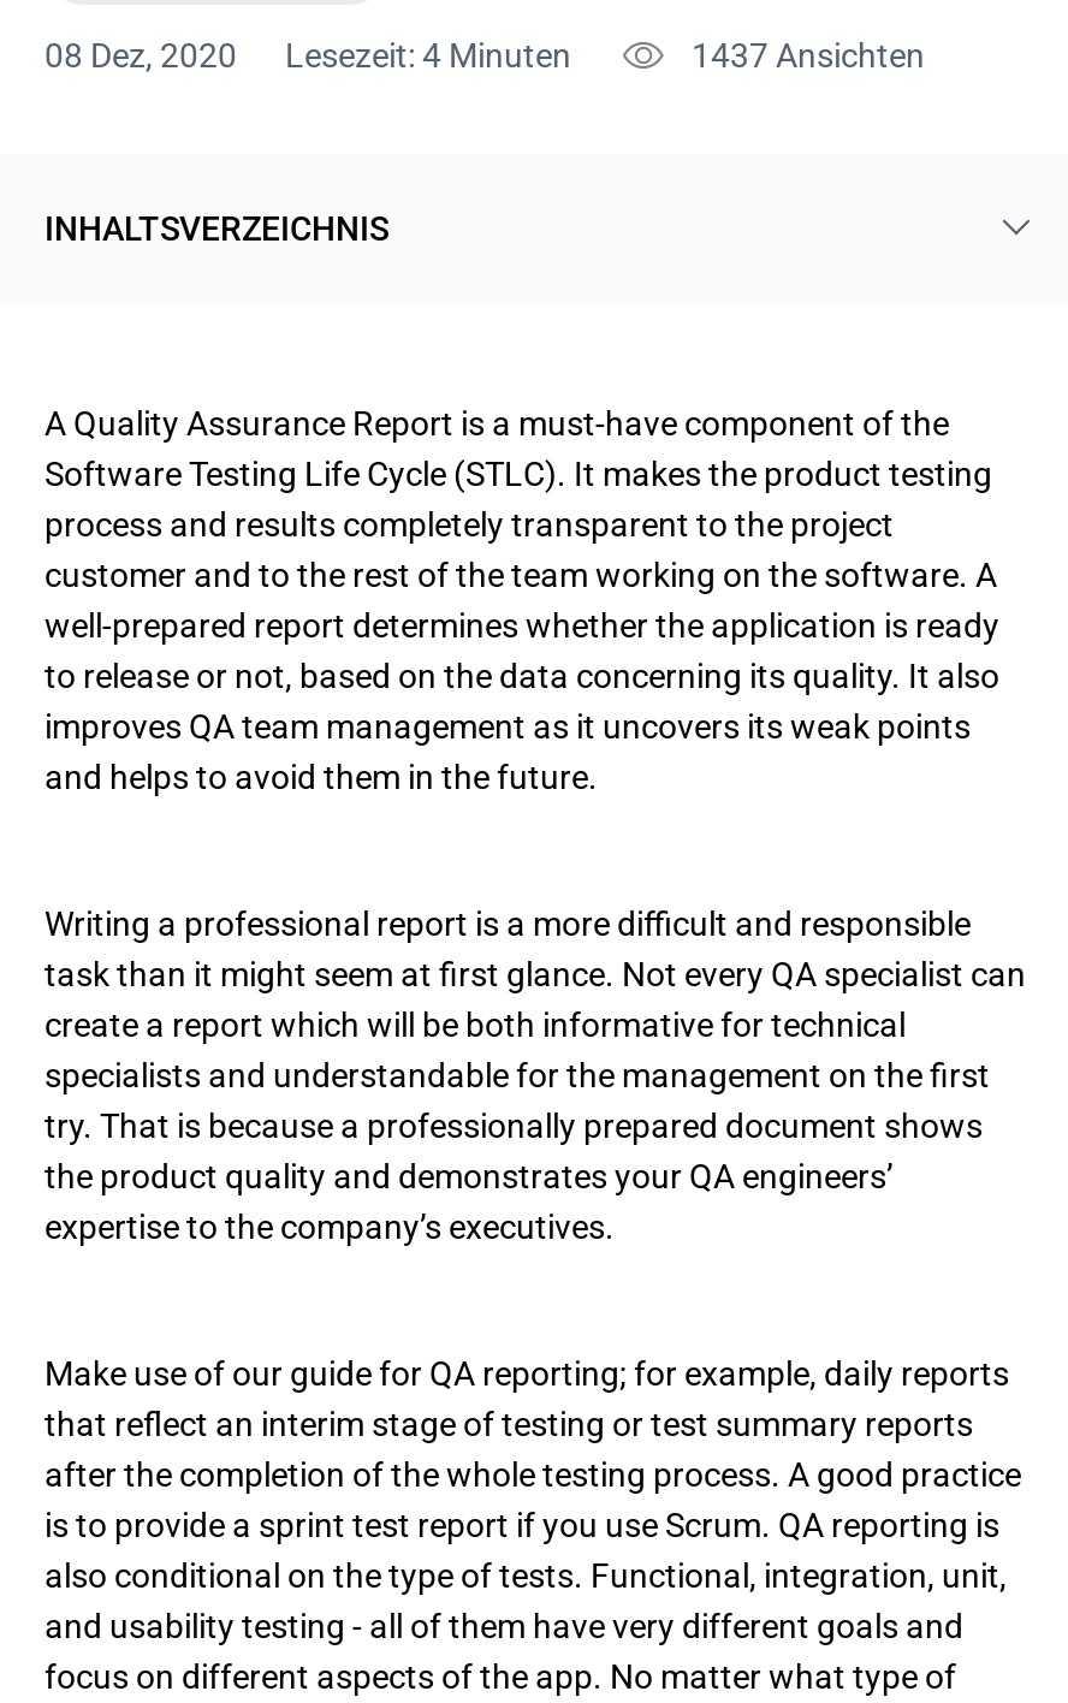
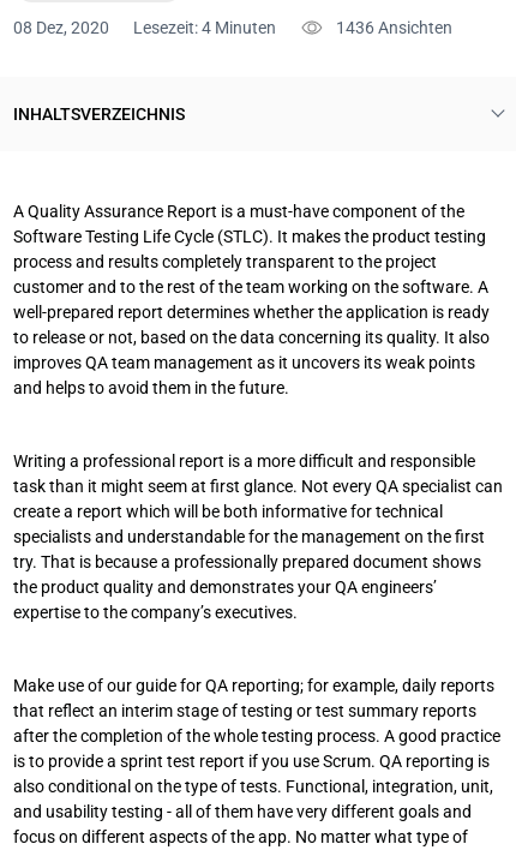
[692,36,925,75] 1437 Ansichten -> [336,18,452,37] 1436 Ansichten

